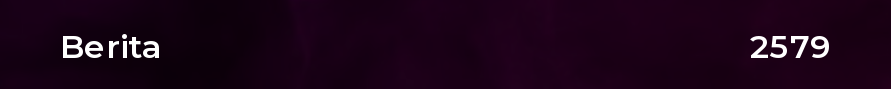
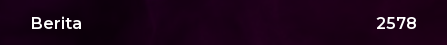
[750,27,832,65] 2579 -> [376,13,417,32] 2578

